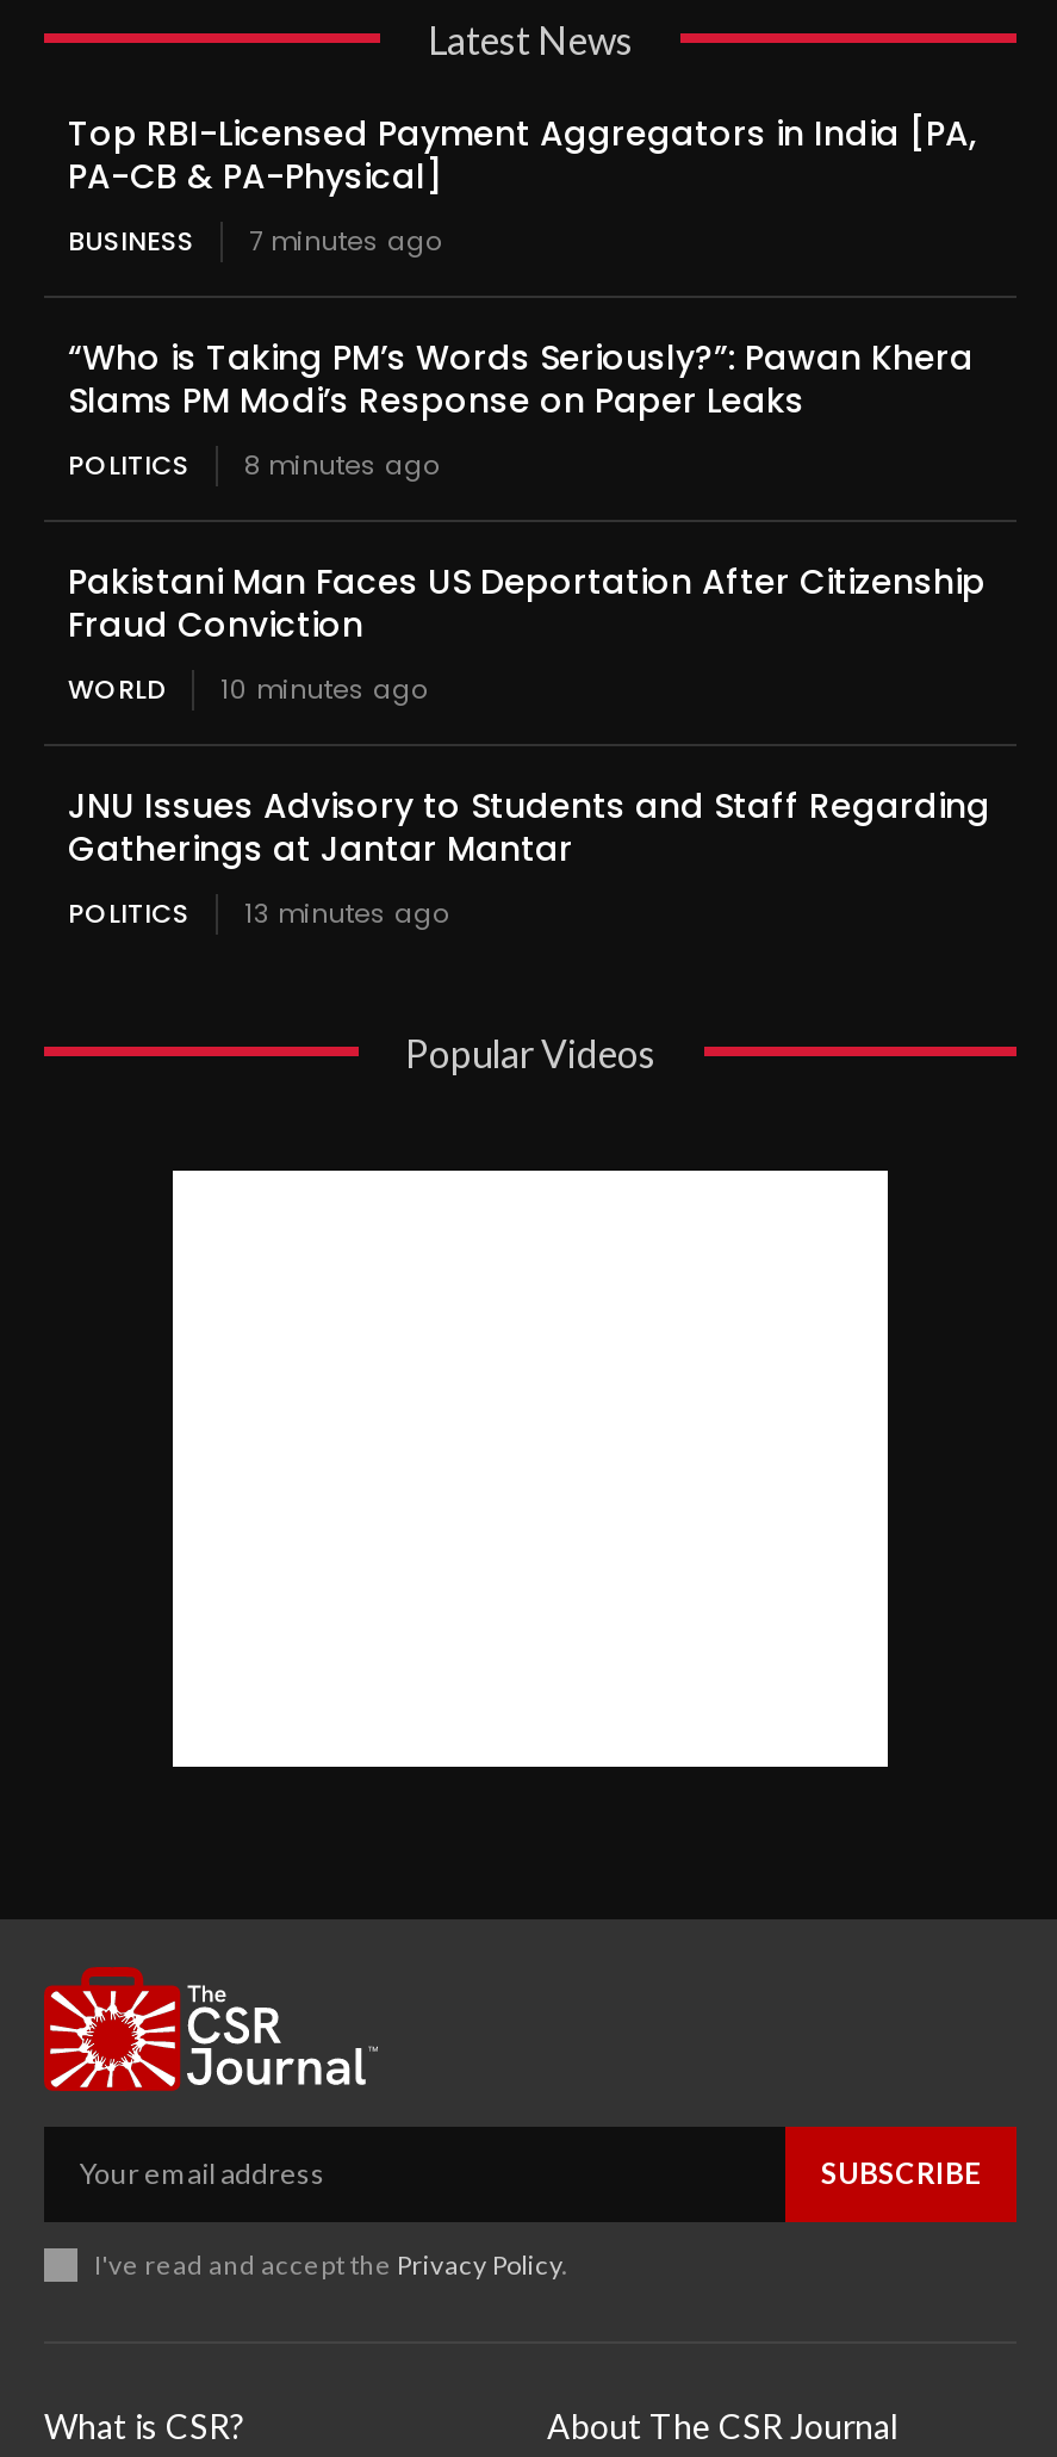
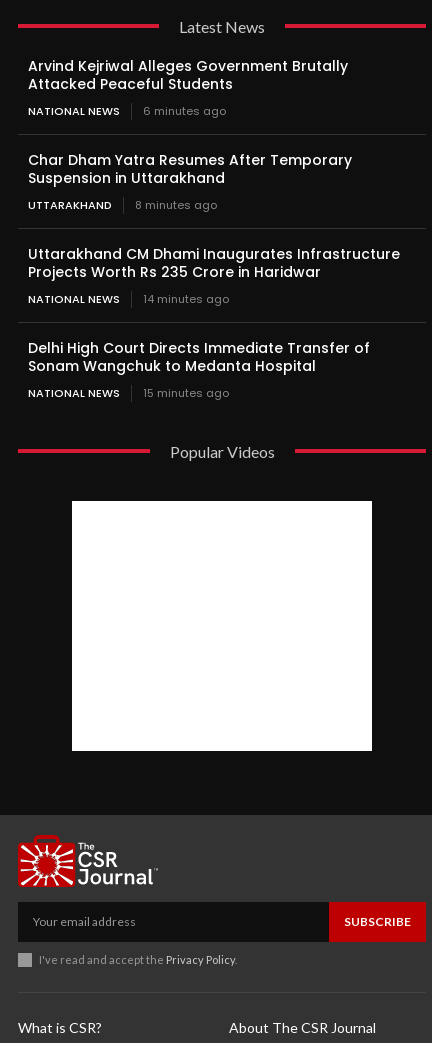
[68,109,976,259] Top RBI-Licensed Payment Aggregators in India [PA, | PA-CB & PA-Physical] | BUSINESS | 7 minutes ago -> [28,56,348,119] Arvind Kejriwal Alleges Government Brutally | Attacked Peaceful Students | NATIONAL NEWS | 6 minutes ago
[68,333,974,484] “Who is Taking PM’s Words Seriously?”: Pawan Khera | Slams PM Modi’s Response on Paper Leaks | POLITICS -> [28,150,352,213] Char Dham Yatra Resumes After Temporary | Suspension in Uttarakhand | UTTARAKHAND
[68,557,986,708] Pakistani Man Faces US Deportation After Citizenship | Fraud Conviction | WORLD | 10 minutes ago -> [28,244,400,307] Uttarakhand CM Dhami Inaugurates Infrastructure | Projects Worth Rs 235 Crore in Haridwar | NATIONAL NEWS | 14 minutes ago
[68,782,990,932] JNU Issues Advisory to Students and Staff Regarding | Gatherings at Jantar Mantar | POLITICS | 13 minutes ago -> [28,338,370,401] Delhi High Court Directs Immediate Transfer of | Sonam Wangchuk to Medanta Hospital | NATIONAL NEWS | 15 minutes ago

